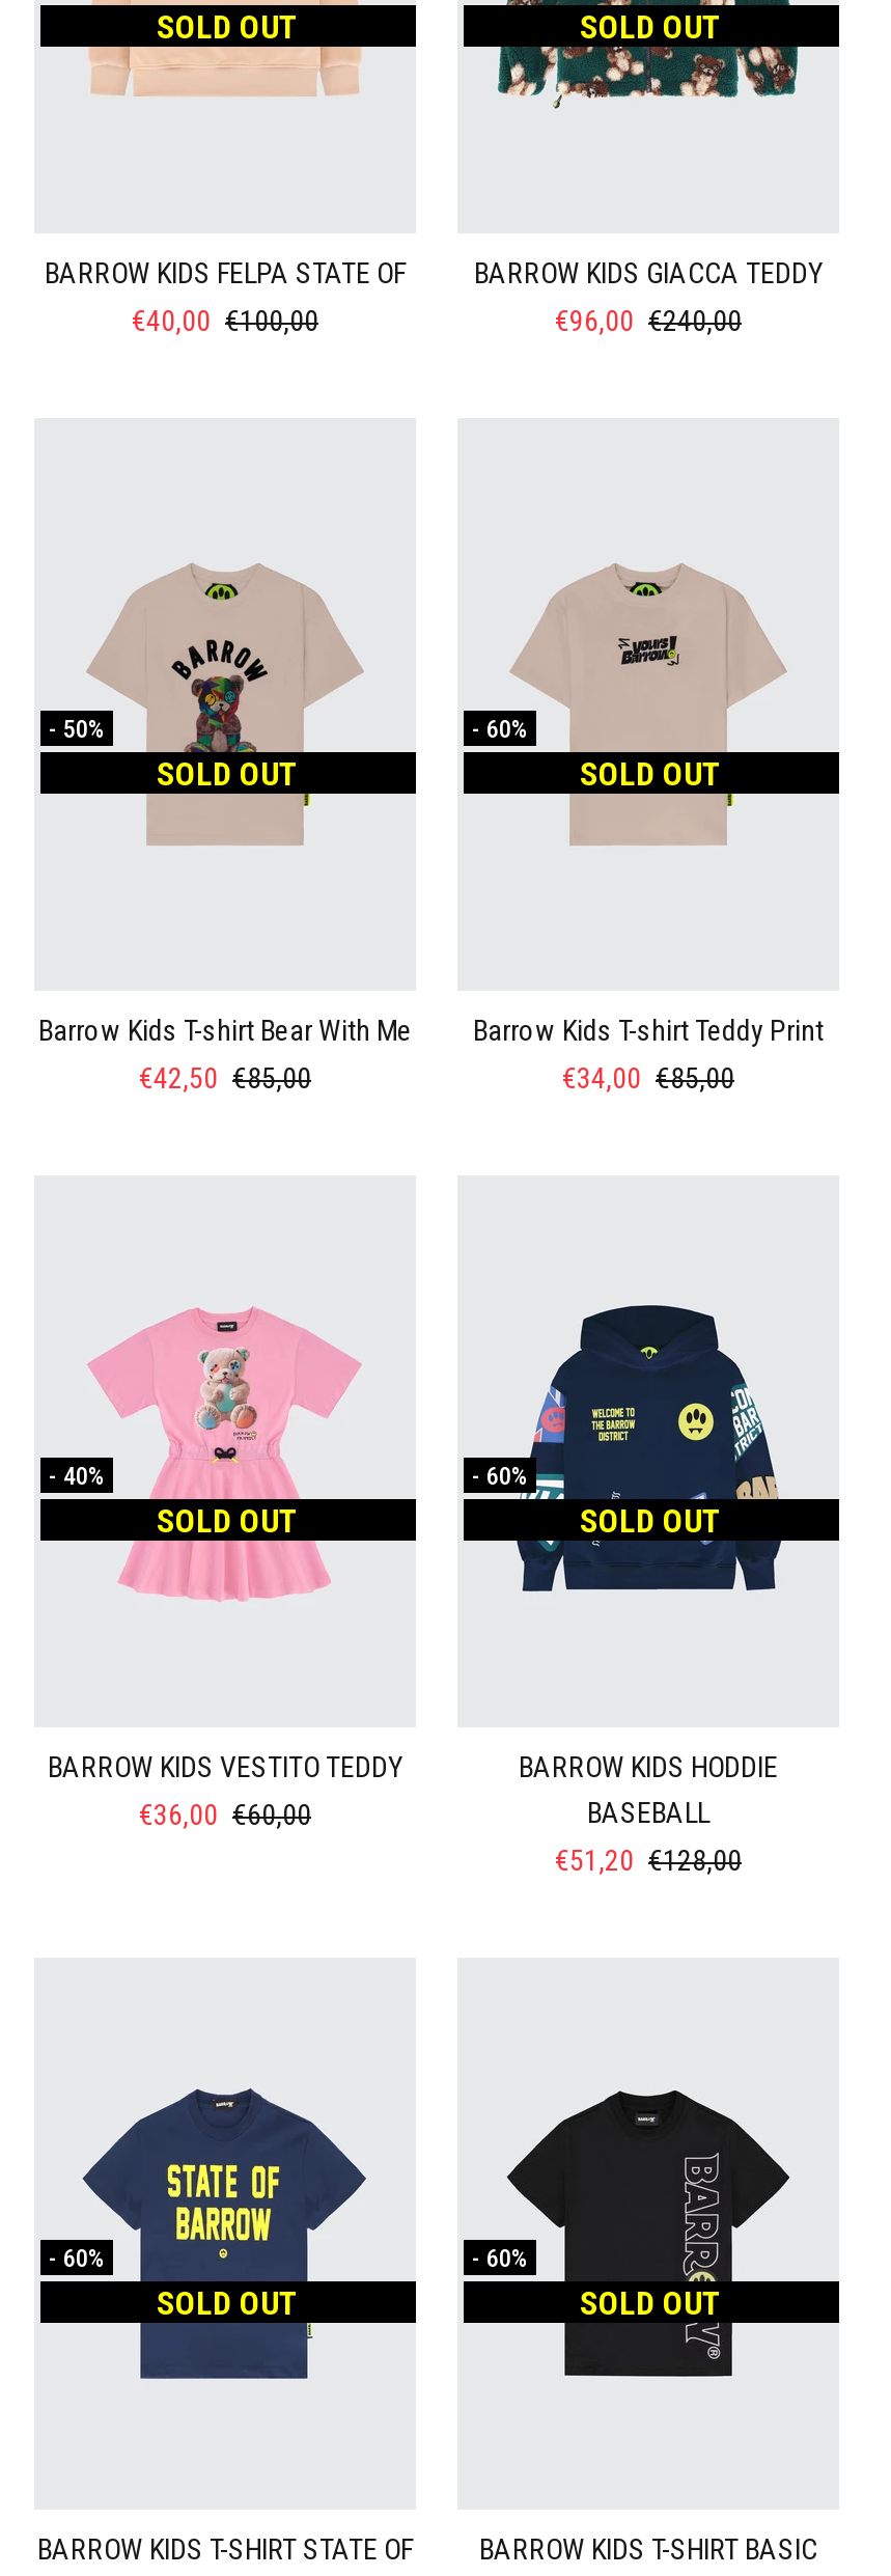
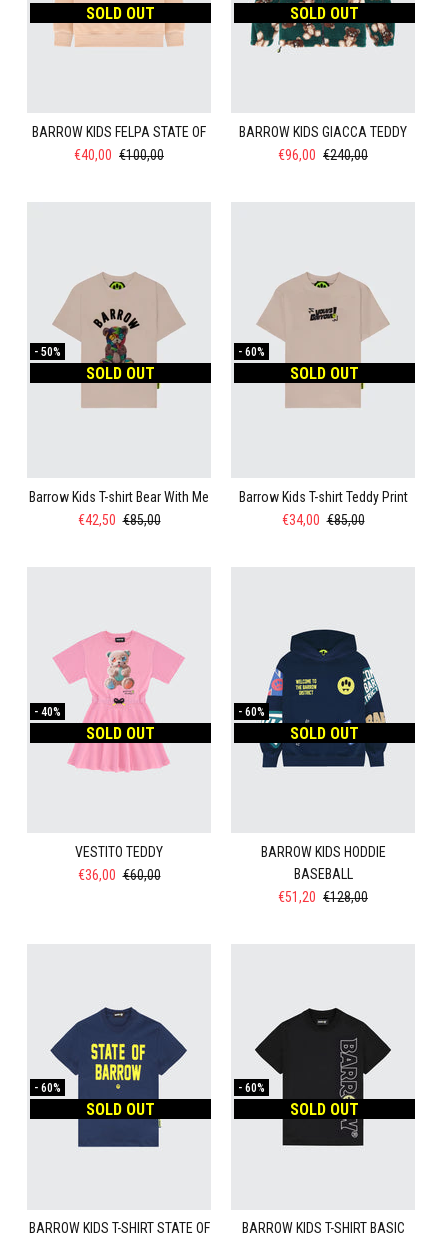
[48,1750,402,1783] BARROW KIDS VESTITO TEDDY -> [75,843,163,859] VESTITO TEDDY

